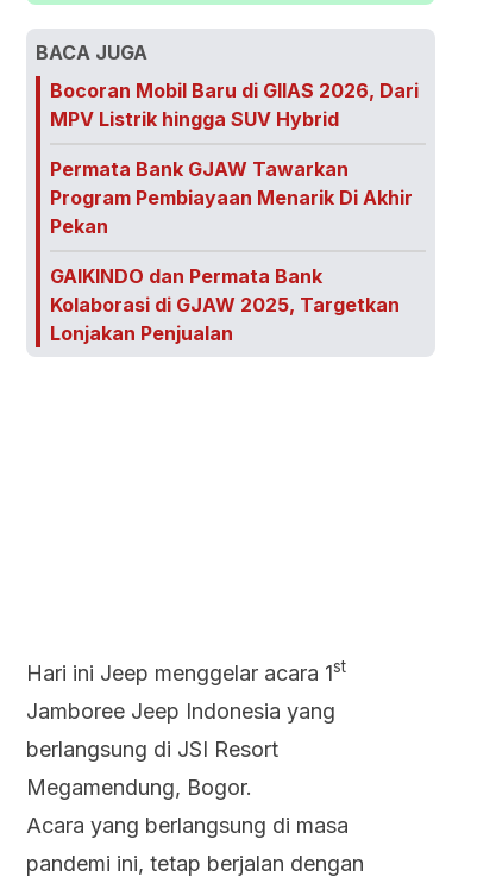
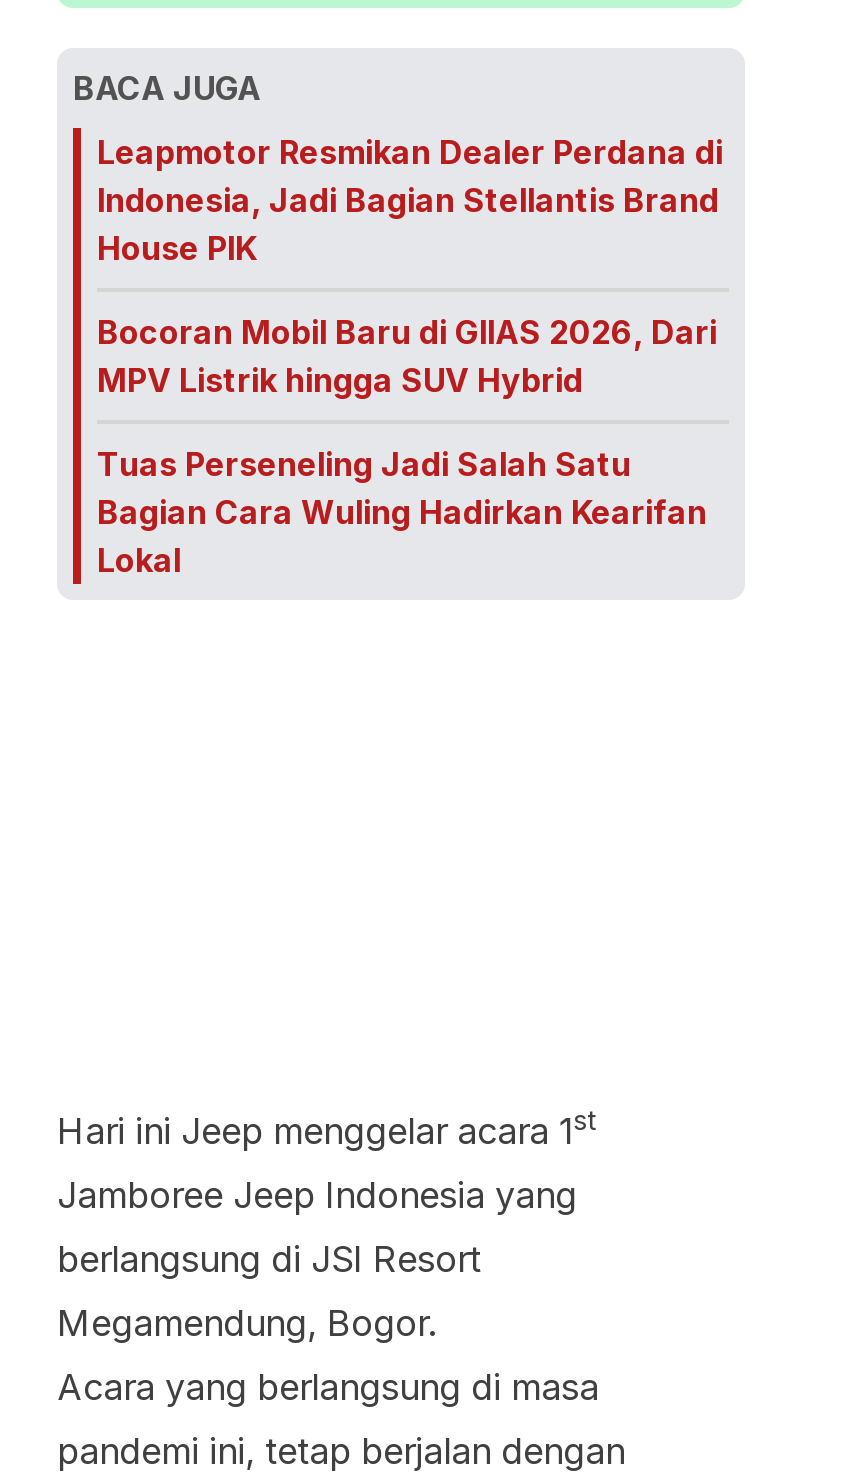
none -> [97,132,723,268] Leapmotor Resmikan Dealer Perdana di | Indonesia, Jadi Bagian Stellantis Brand | House PIK
moved [50,79,419,131] -> [97,312,717,400]: Bocoran Mobil Baru di GIIAS 2026, Dari | MPV Listrik hingga SUV Hybrid
[50,157,413,345] Permata Bank GJAW Tawarkan | Program Pembiayaan Menarik Di Akhir | Pekan | GAIKINDO dan Permata Bank | Kolaborasi di GJAW 2025, Targetkan | Lonjakan Penjualan -> [97,444,707,580] Tuas Perseneling Jadi Salah Satu | Bagian Cara Wuling Hadirkan Kearifan | Lokal

